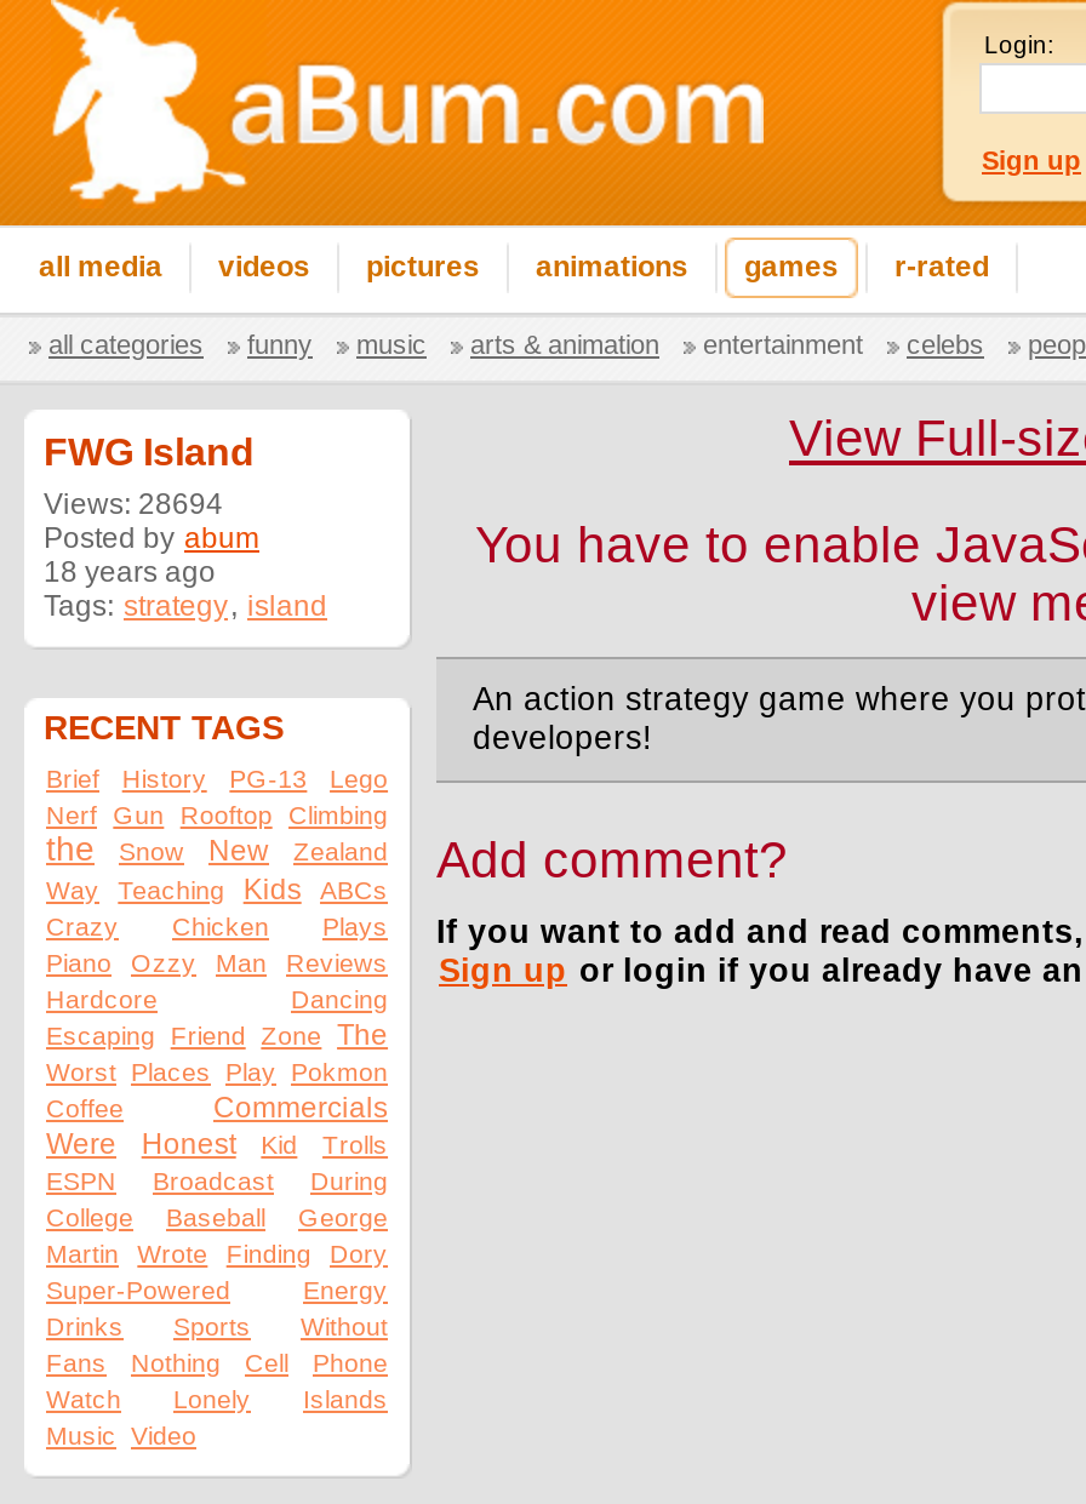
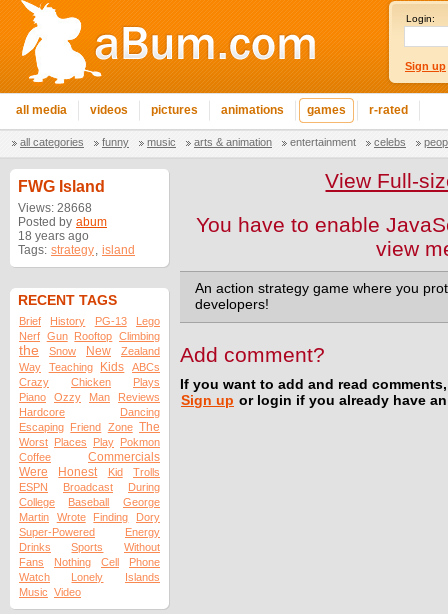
[44,487,223,521] Views: 28694 -> [18,201,92,215] Views: 28668

